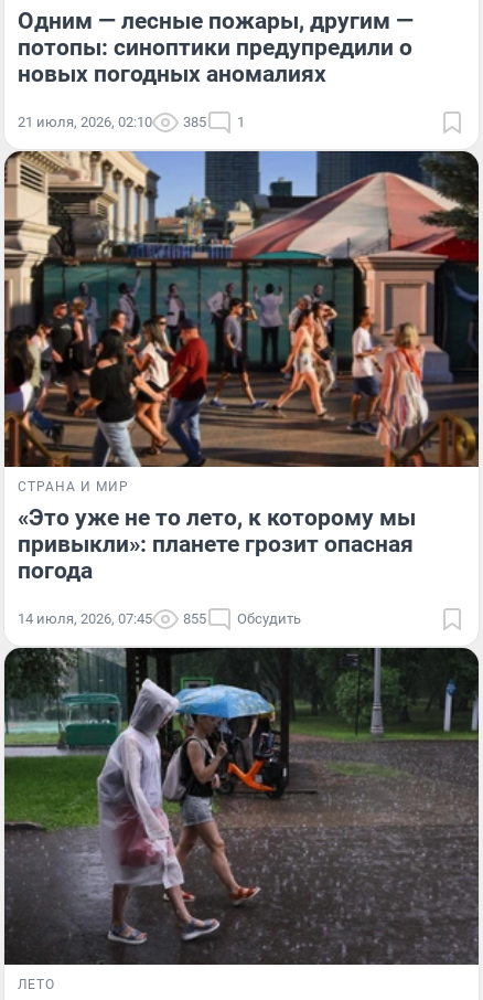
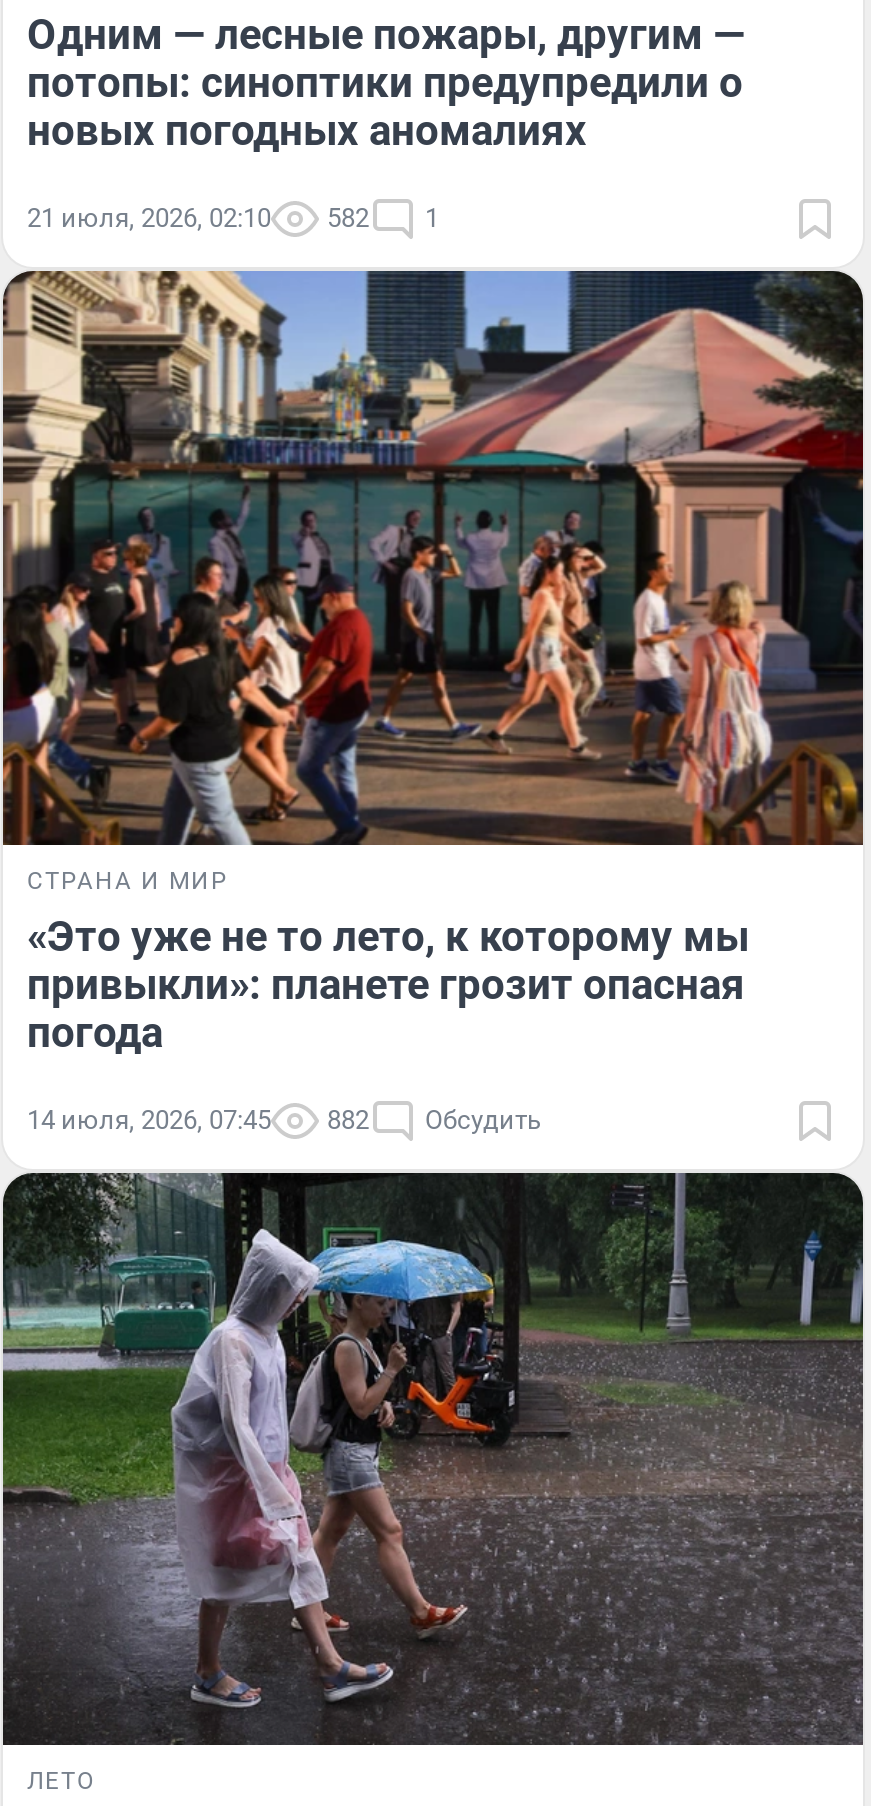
[18,113,245,130] 21 июля, 2026, 02:10 385 1 -> [27,203,439,233] 21 июля, 2026, 02:10 582 1
[18,611,301,627] 14 июля, 2026, 07:45 855 Обсудить -> [27,1105,541,1135] 14 июля, 2026, 07:45 882 Обсудить

